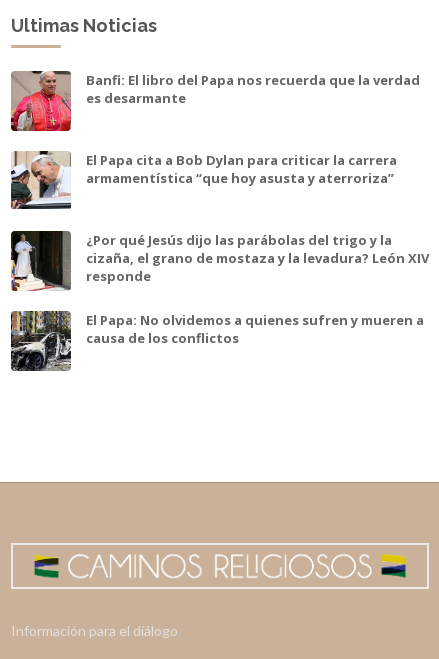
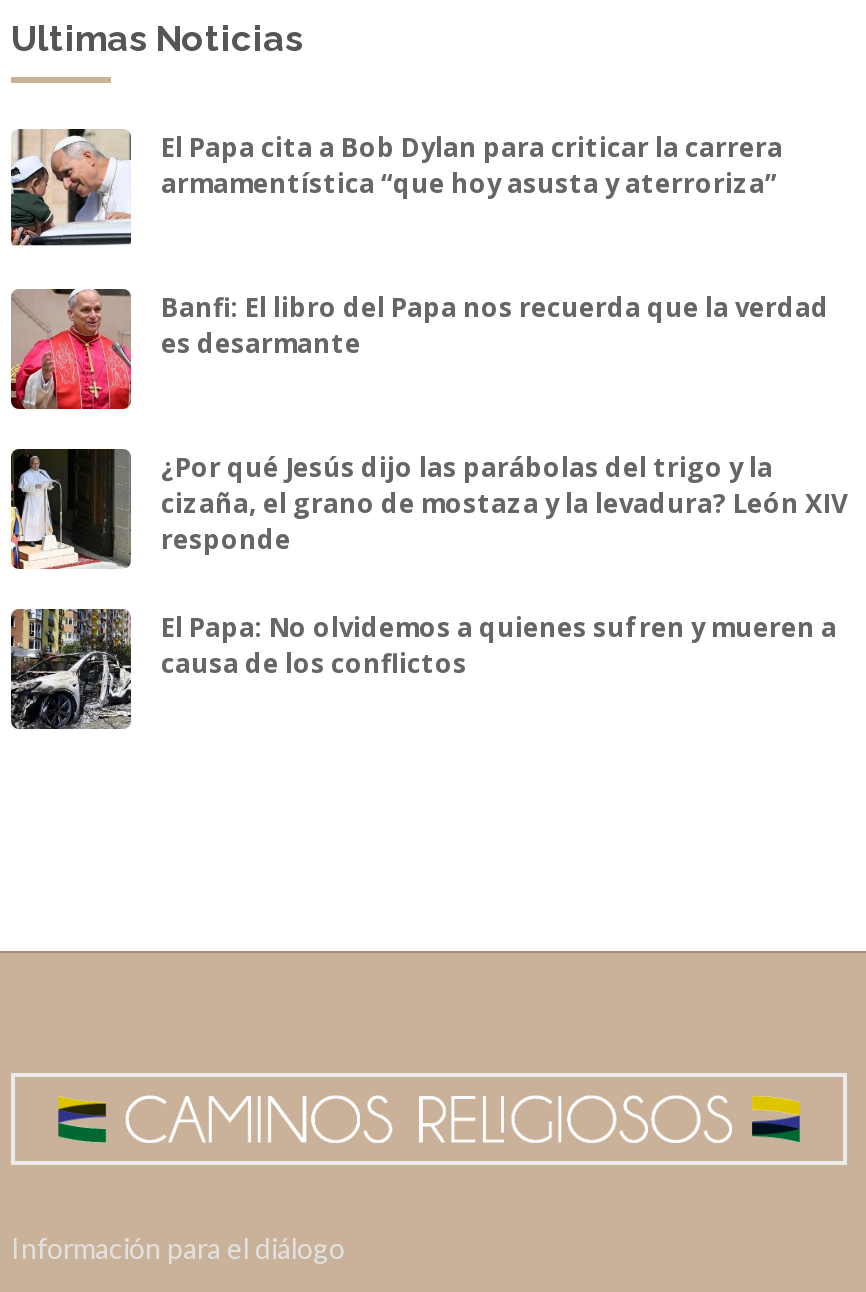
moved [10,69,420,133] -> [9,285,829,413]: [image] | Banfi: El libro del Papa nos recuerda que la verdad | es desarmante
moved [10,151,397,211] -> [9,127,783,247]: [image] | El Papa cita a Bob Dylan para criticar la carrera | armamentística “que hoy asusta y aterroriza”

